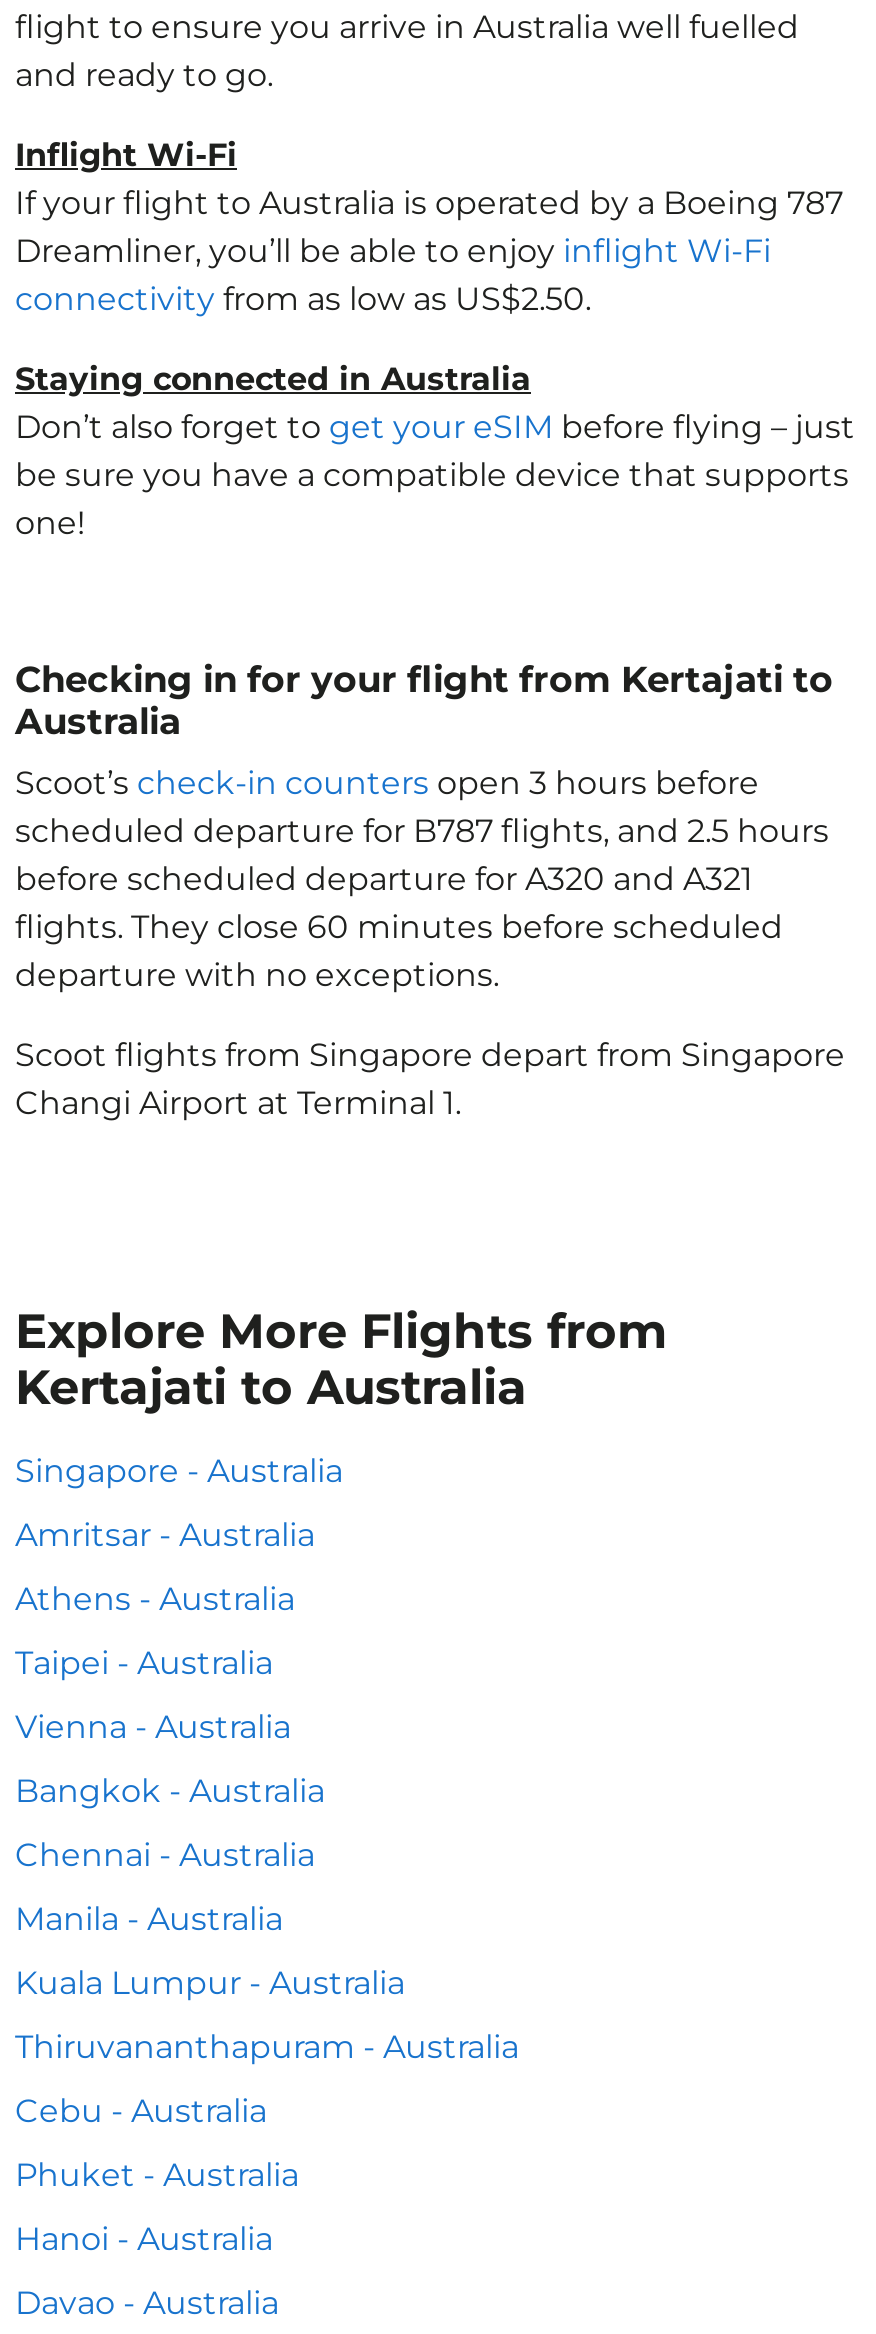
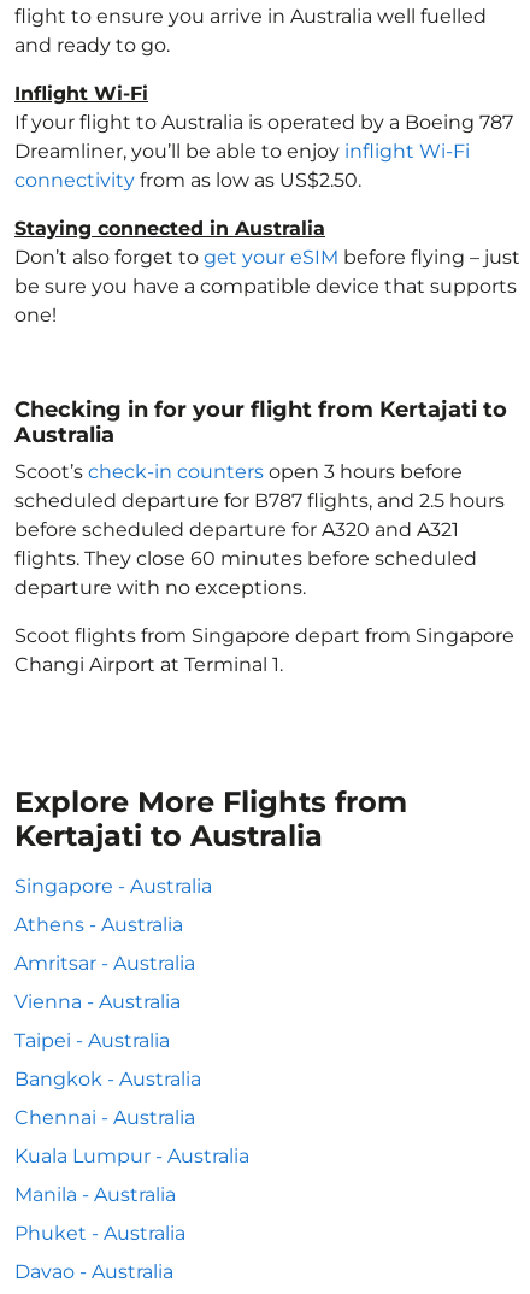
moved [15,1516,315,1554] -> [14,952,195,975]: Amritsar - Australia
moved [15,1644,273,1682] -> [14,1029,170,1052]: Taipei - Australia
moved [15,1900,283,1938] -> [14,1183,176,1206]: Manila - Australia
[15,2028,519,2130] Thiruvananthapuram - Australia | Cebu - Australia -> none
[15,2220,273,2258] Hanoi - Australia -> none

